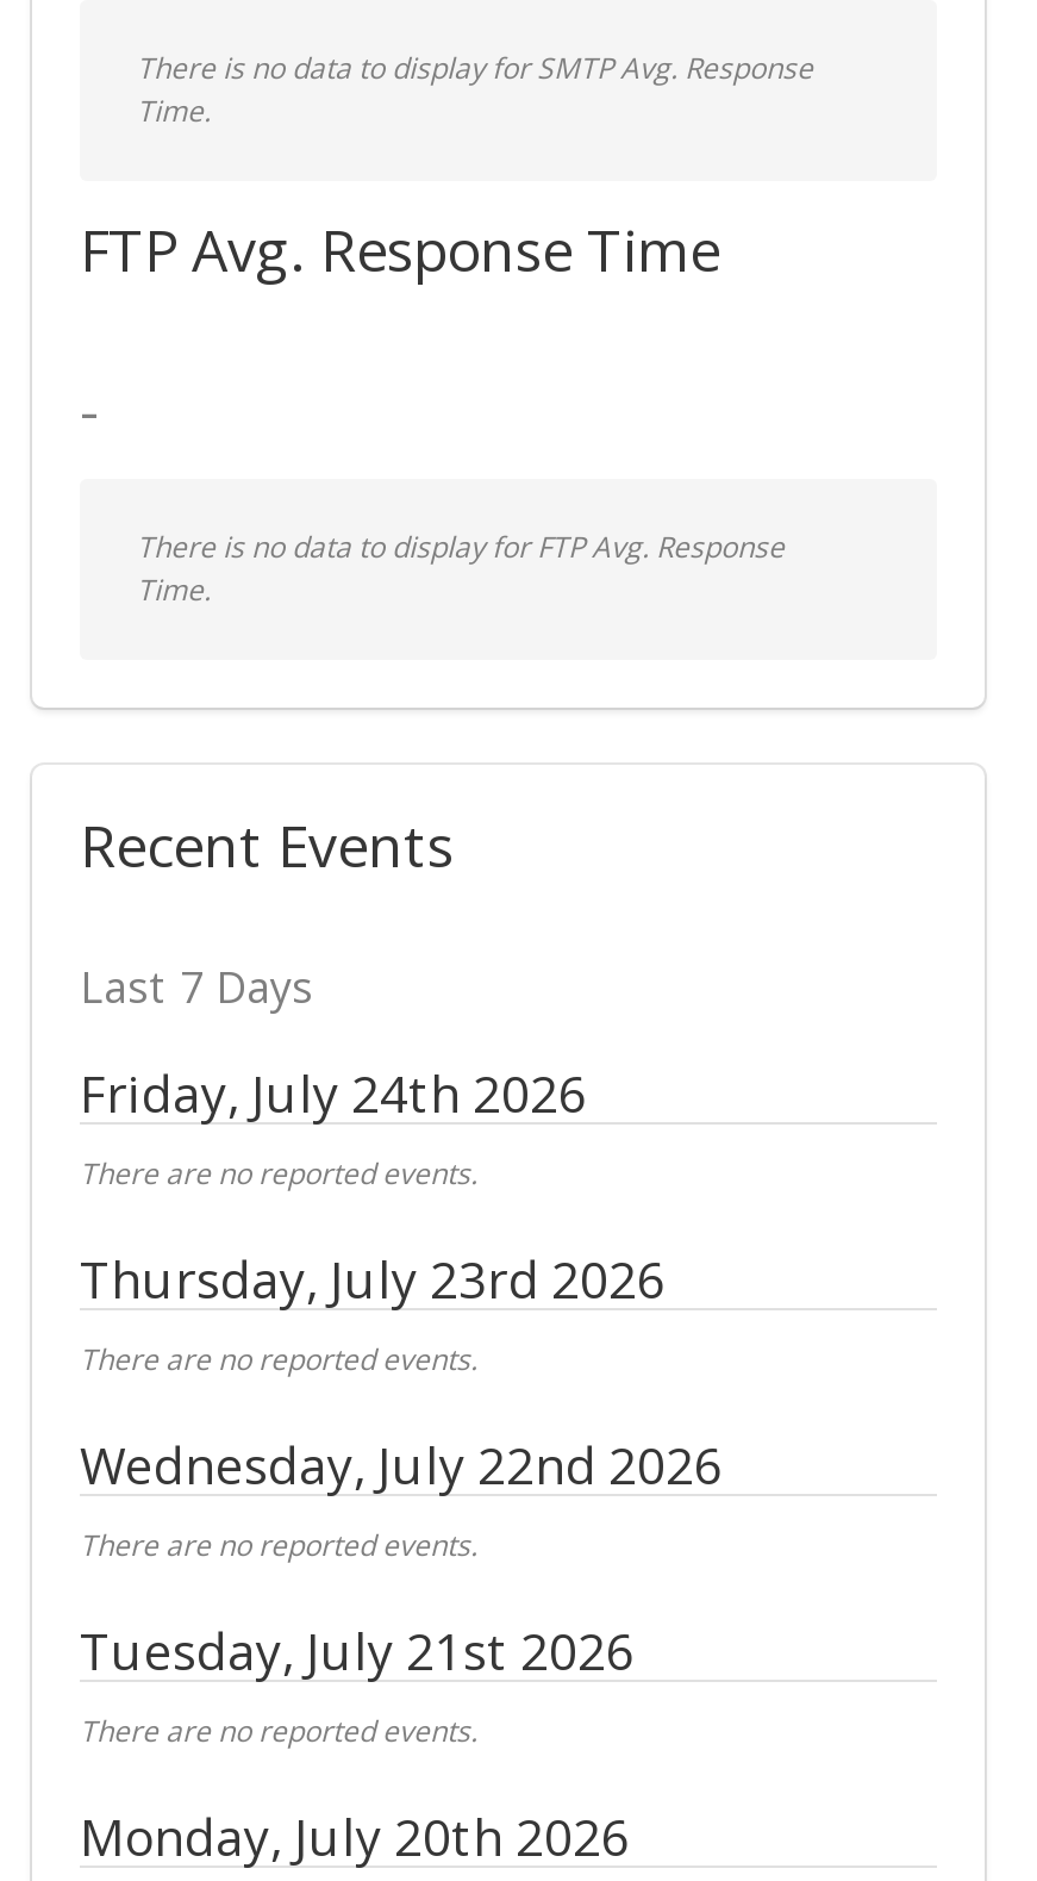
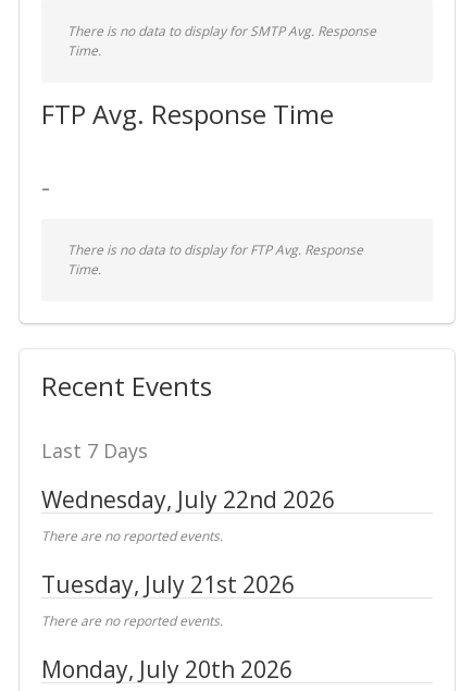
[80,1060,666,1380] Friday, July 24th 2026 | There are no reported events. | Thursday, July 23rd 2026 | There are no reported events. -> none

